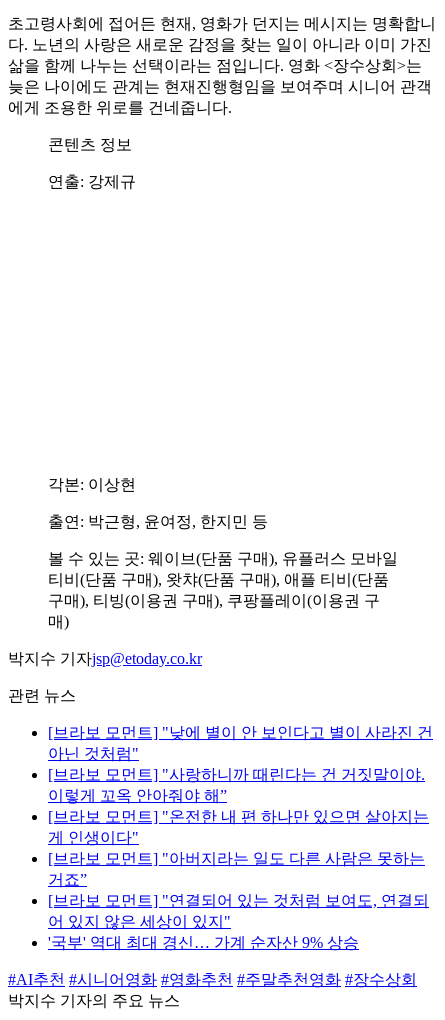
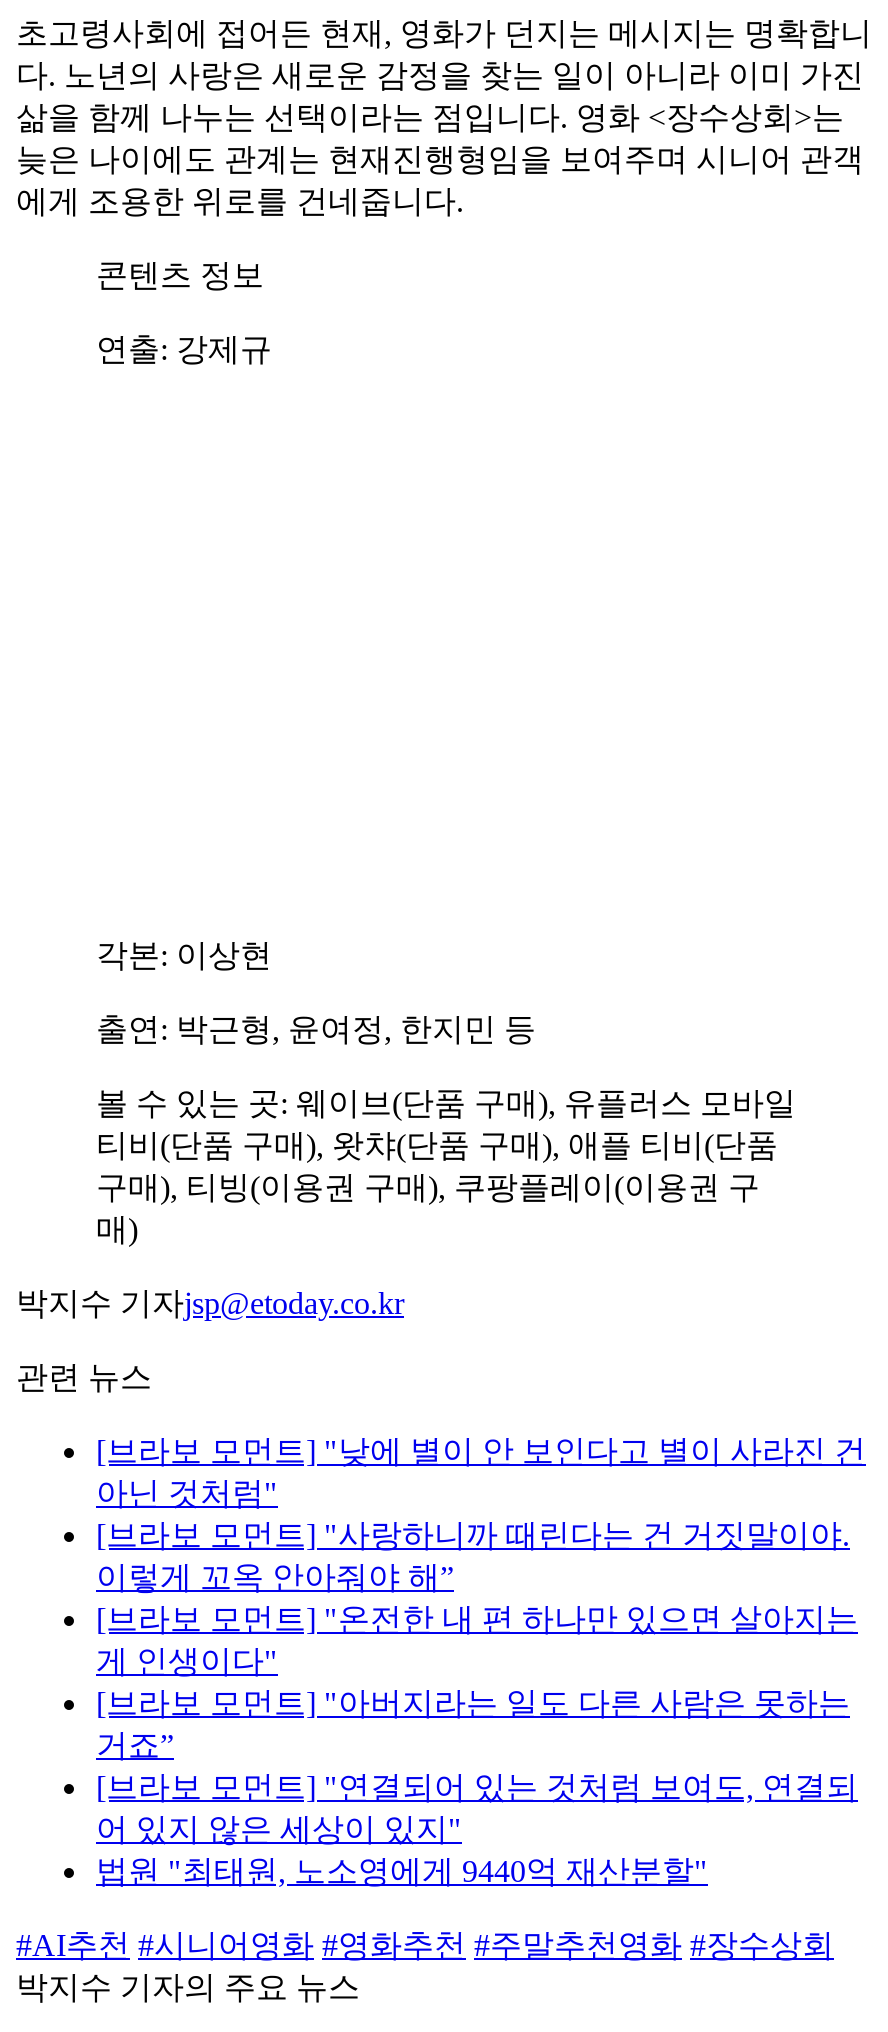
[48,934,359,951] '국부' 역대 최대 경신… 가계 순자산 9% 상승 -> [96,1854,708,1888] 법원 "최태원, 노소영에게 9440억 재산분할"

